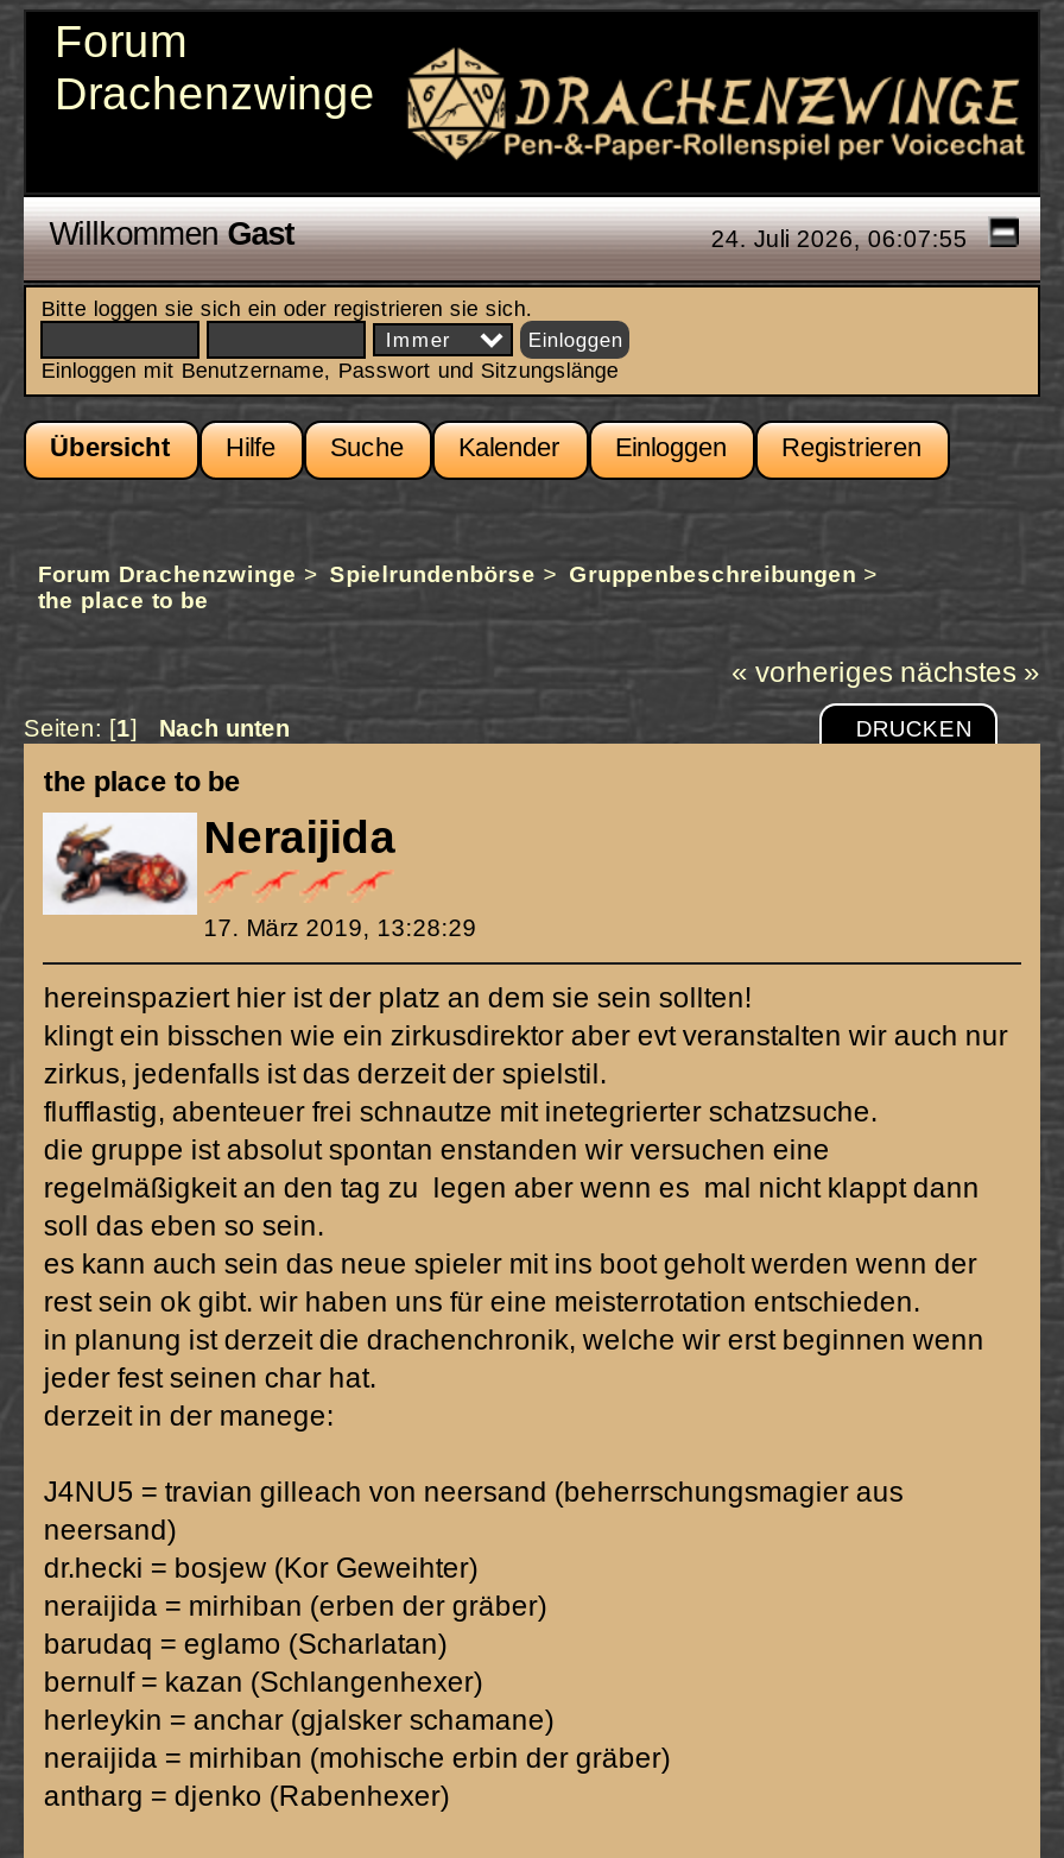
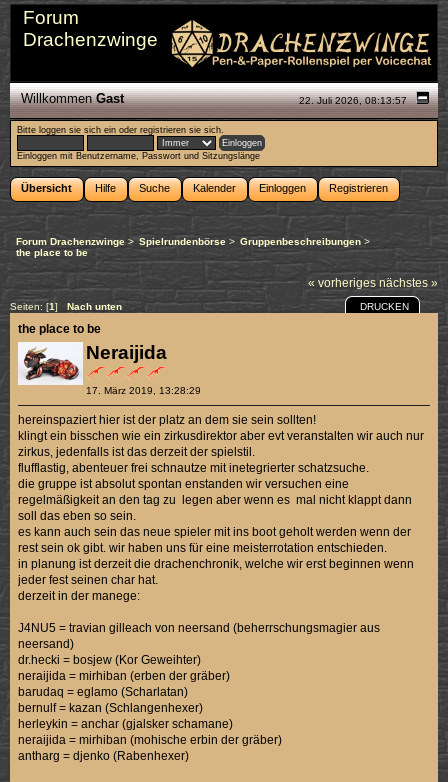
[711,226,975,252] 24. Juli 2026, 06:07:55 -> [299,95,410,106] 22. Juli 2026, 08:13:57

